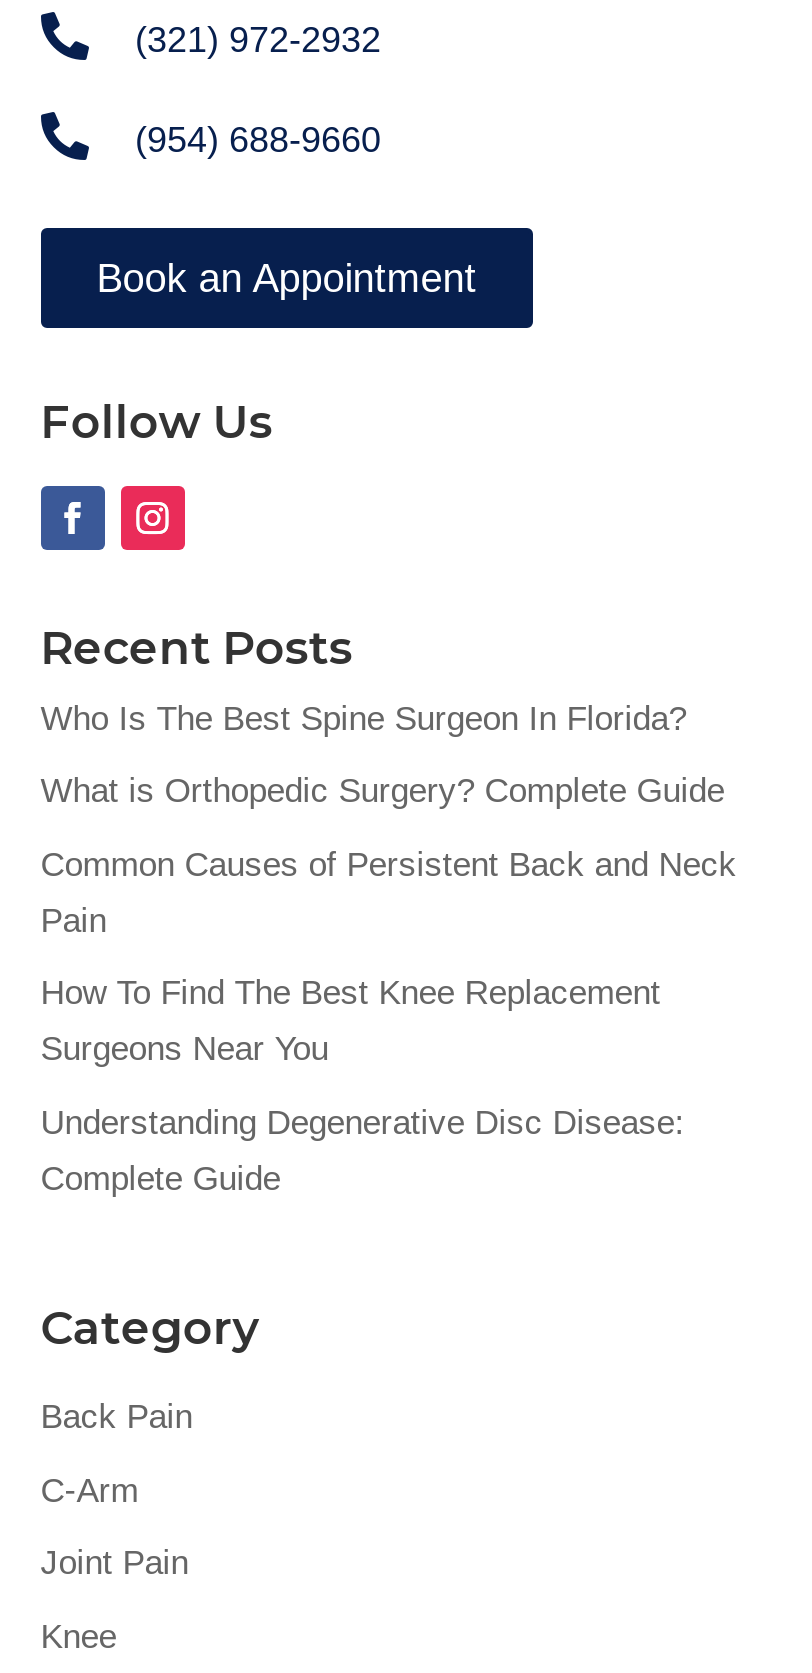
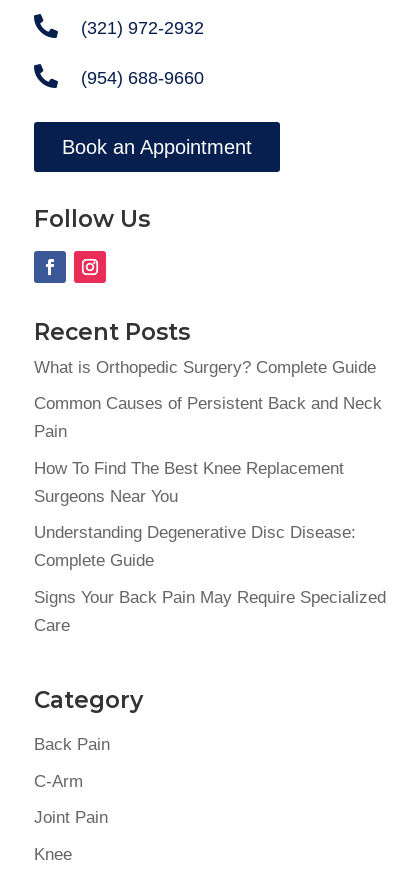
[41,699,687,737] Who Is The Best Spine Surgeon In Florida? -> none
moved [41,772,737,1197] -> [34,358,382,570]: What is Orthopedic Surgery? Complete Guide | Common Causes of Persistent Back and Neck | Pain | How To Find The Best Knee Replacement | Surgeons Near You | Understanding Degenerative Disc Disease: | Complete Guide
none -> [34,588,386,635] Signs Your Back Pain May Require Specialized | Care

